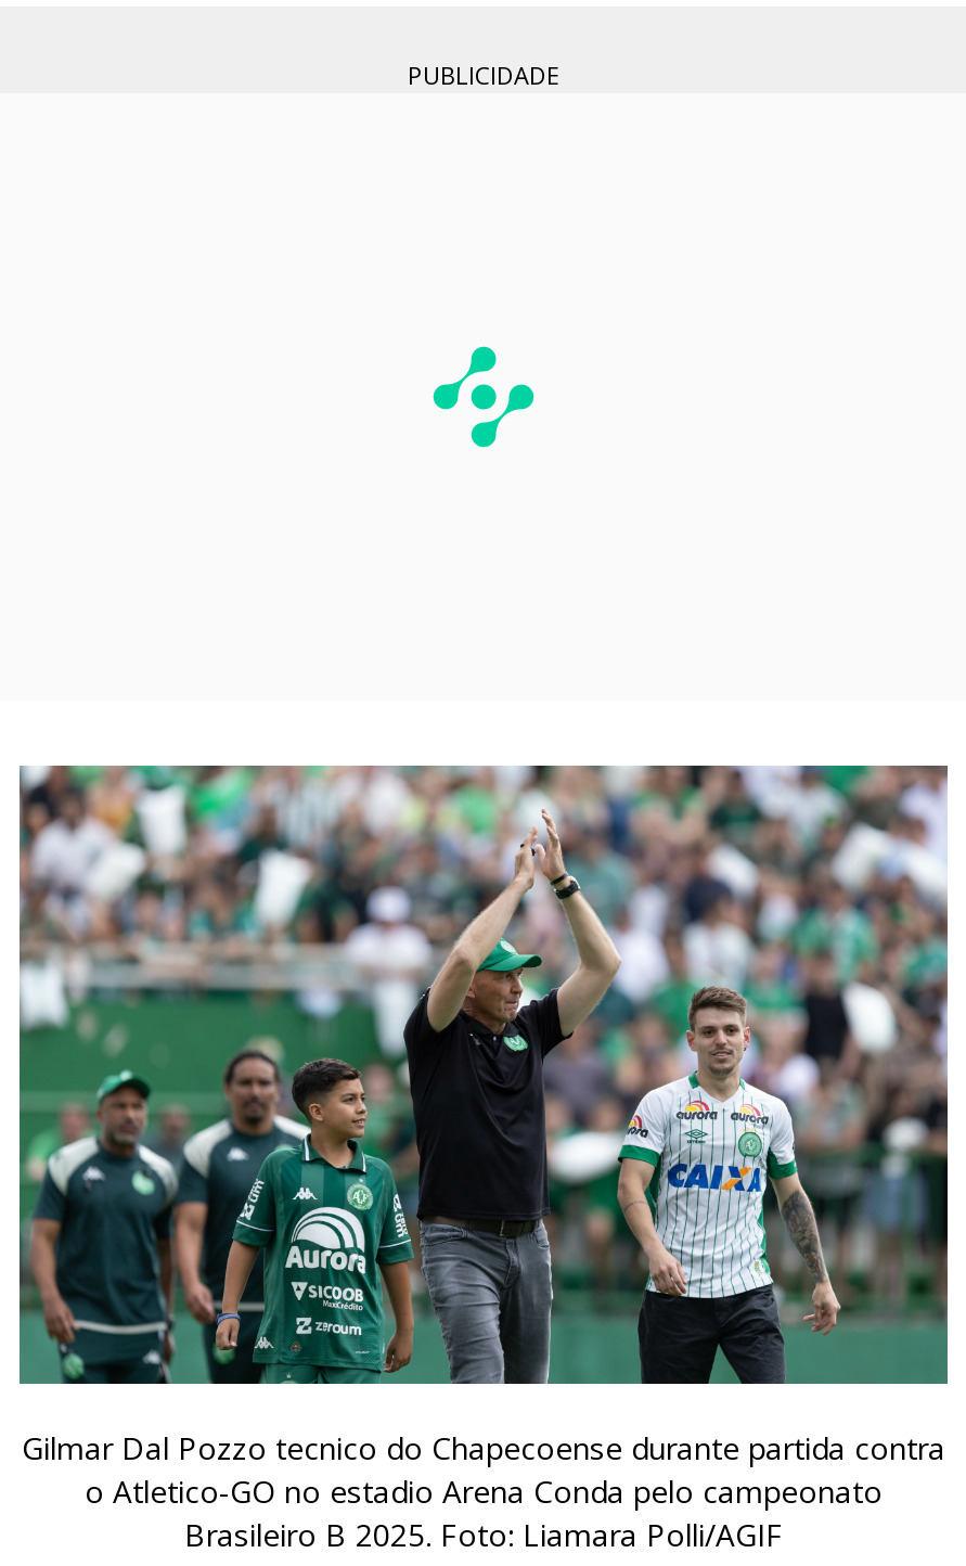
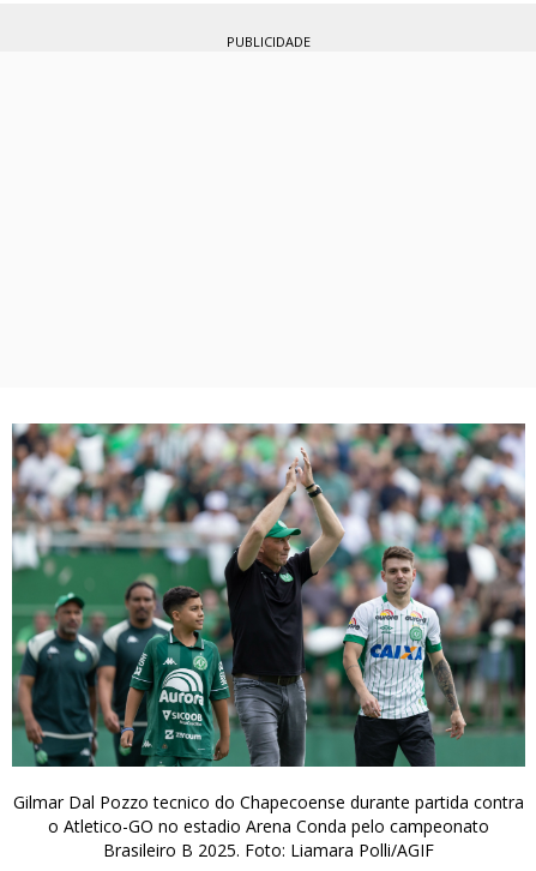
[432,344,536,450] [image] -> none

